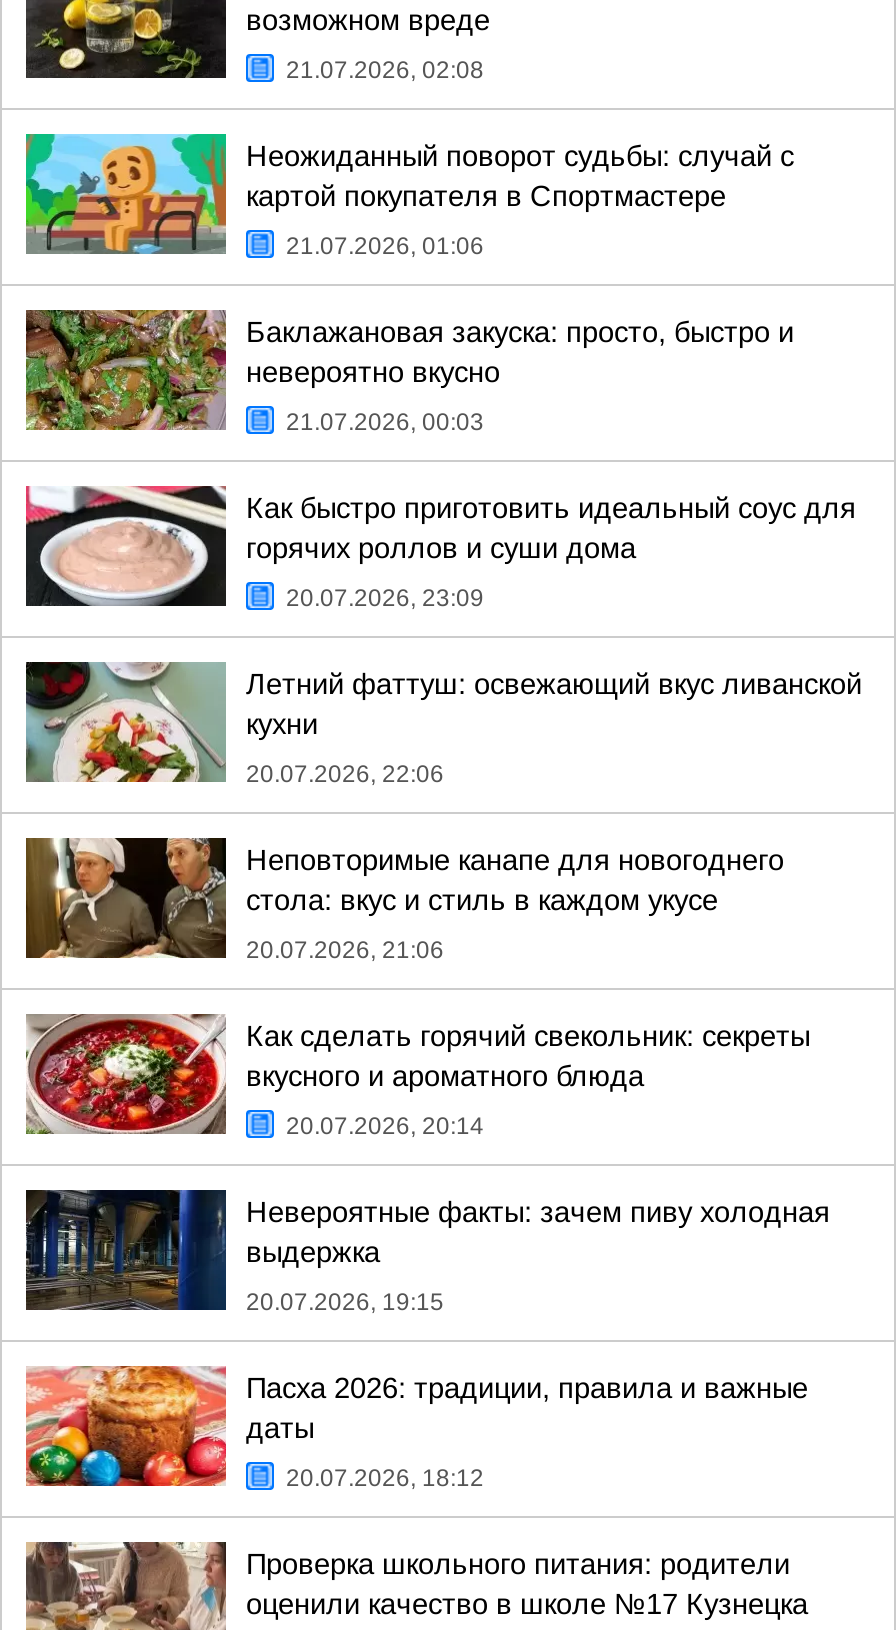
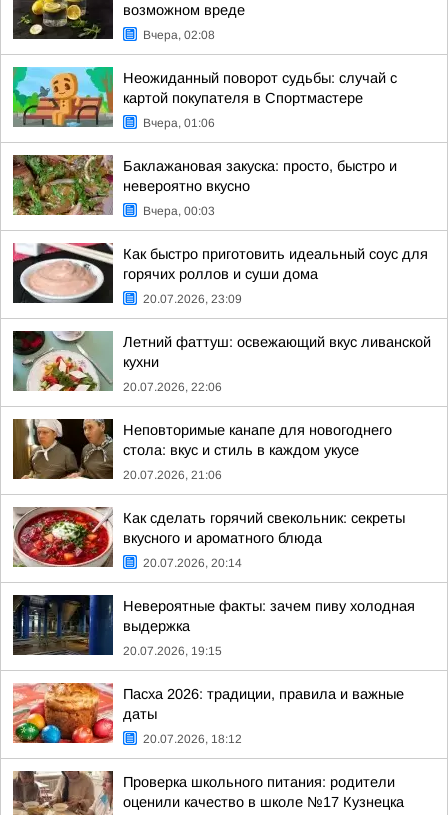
[286,56,484,84] 21.07.2026, 02:08 -> [143,28,215,42] Вчера, 02:08
[286,232,484,260] 21.07.2026, 01:06 -> [143,116,215,130] Вчера, 01:06
[286,408,484,436] 21.07.2026, 00:03 -> [143,204,215,218] Вчера, 00:03

